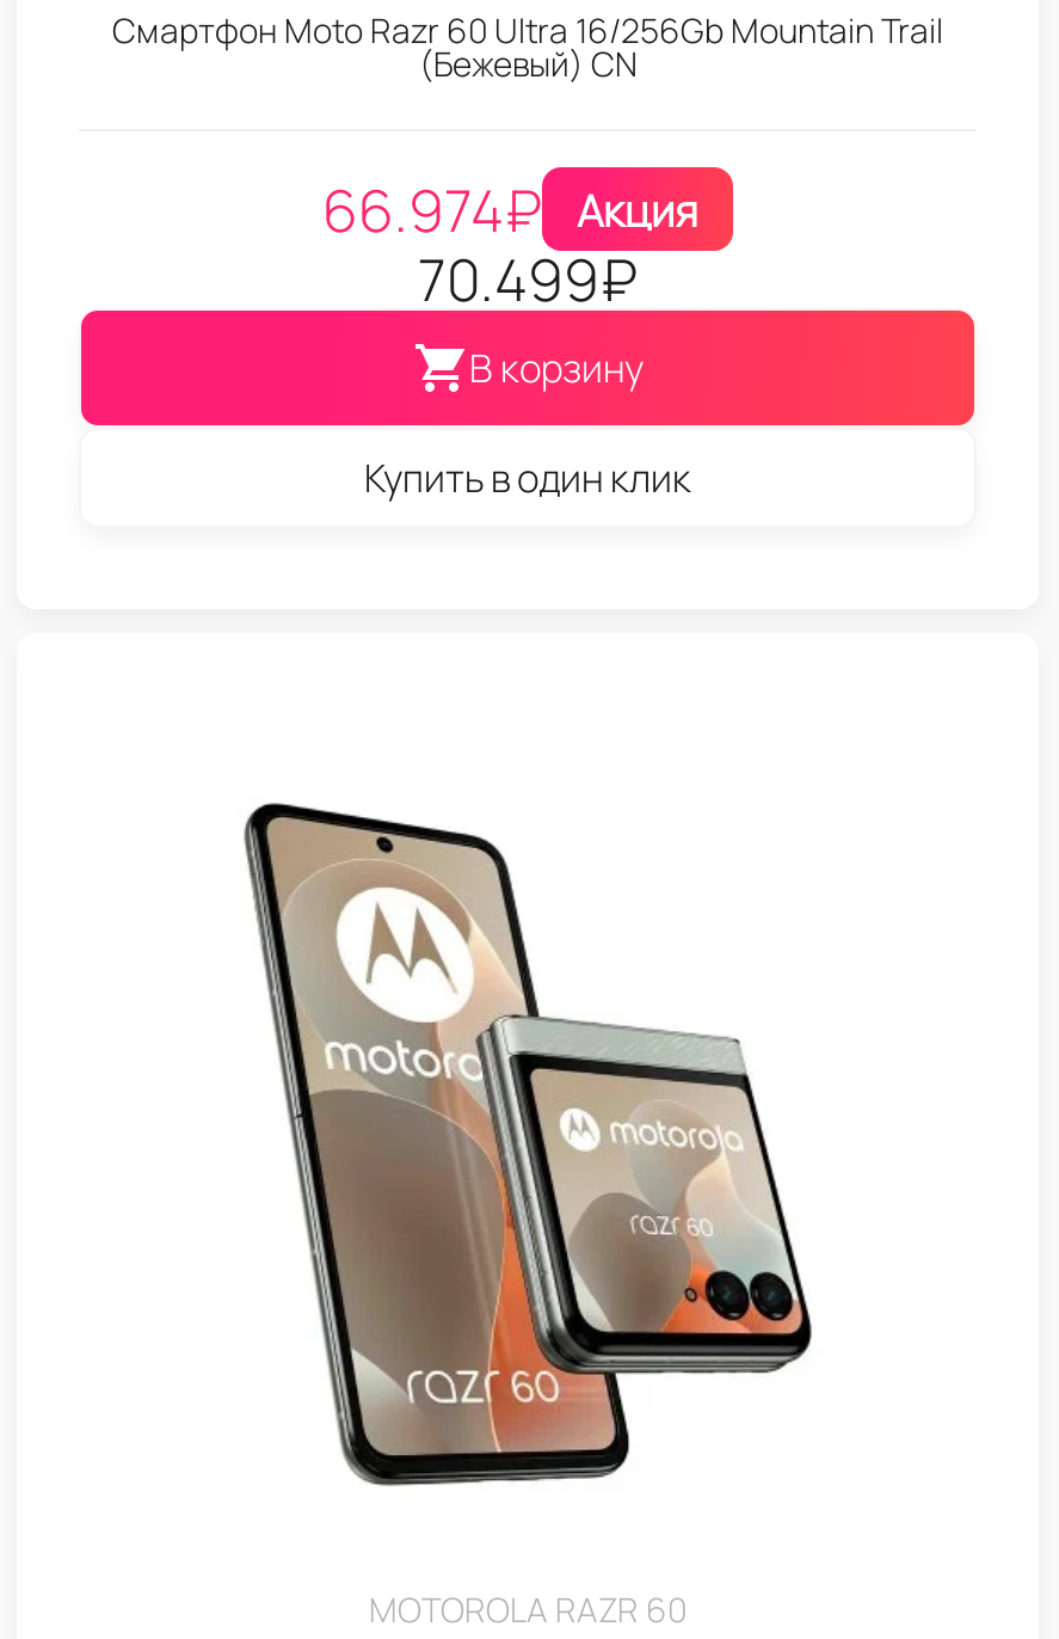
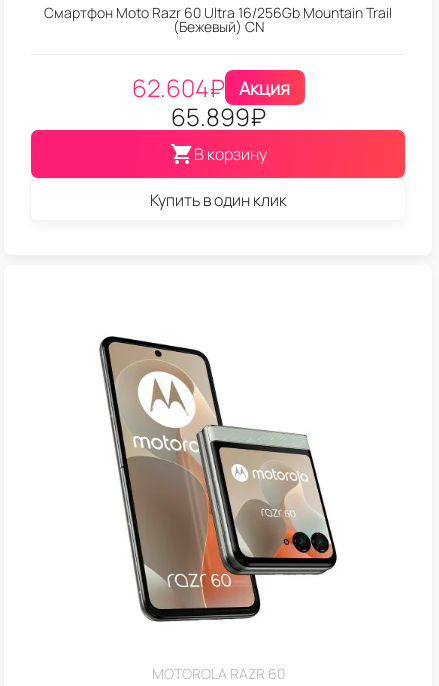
[322,168,698,247] 66.974₽ Акция -> [131,70,290,103] 62.604₽ Акция
[418,239,638,318] 70.499₽ -> [170,100,265,133] 65.899₽

